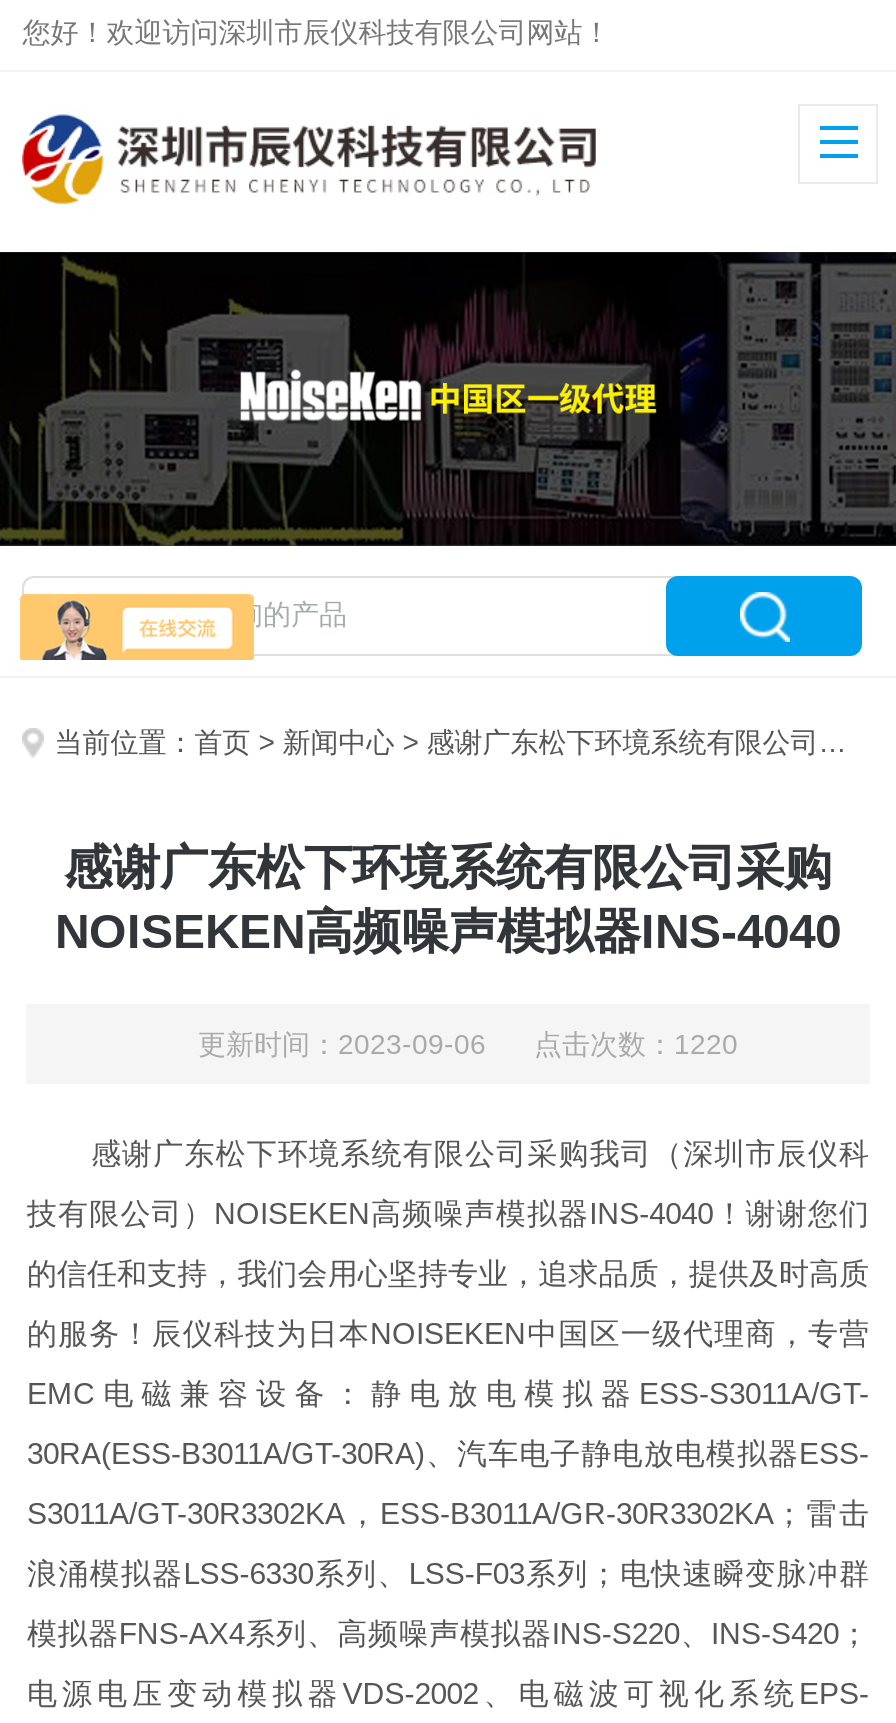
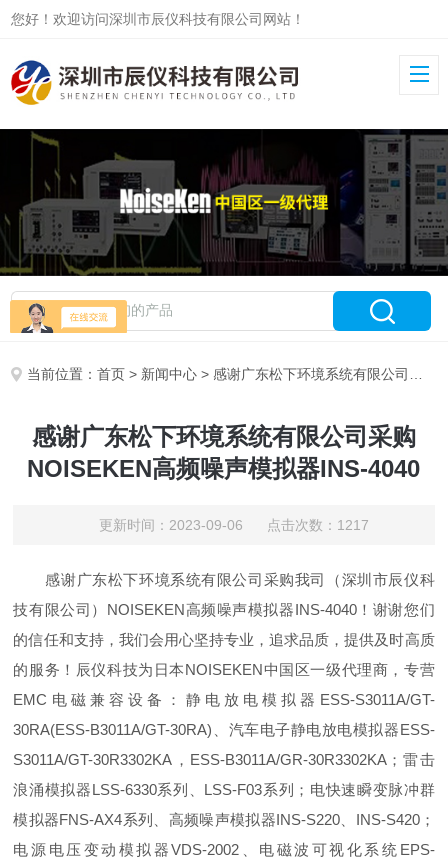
[198,1028,738,1060] 更新时间：2023-09-06 点击次数：1220 -> [99,517,369,533] 更新时间：2023-09-06 点击次数：1217

